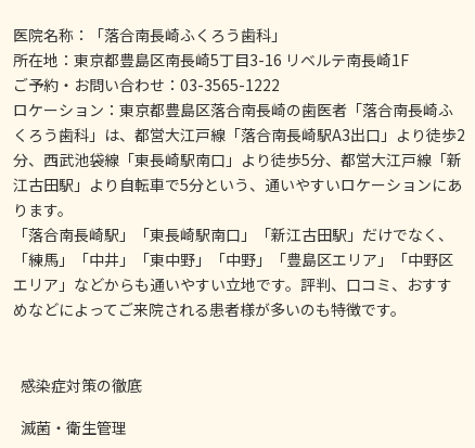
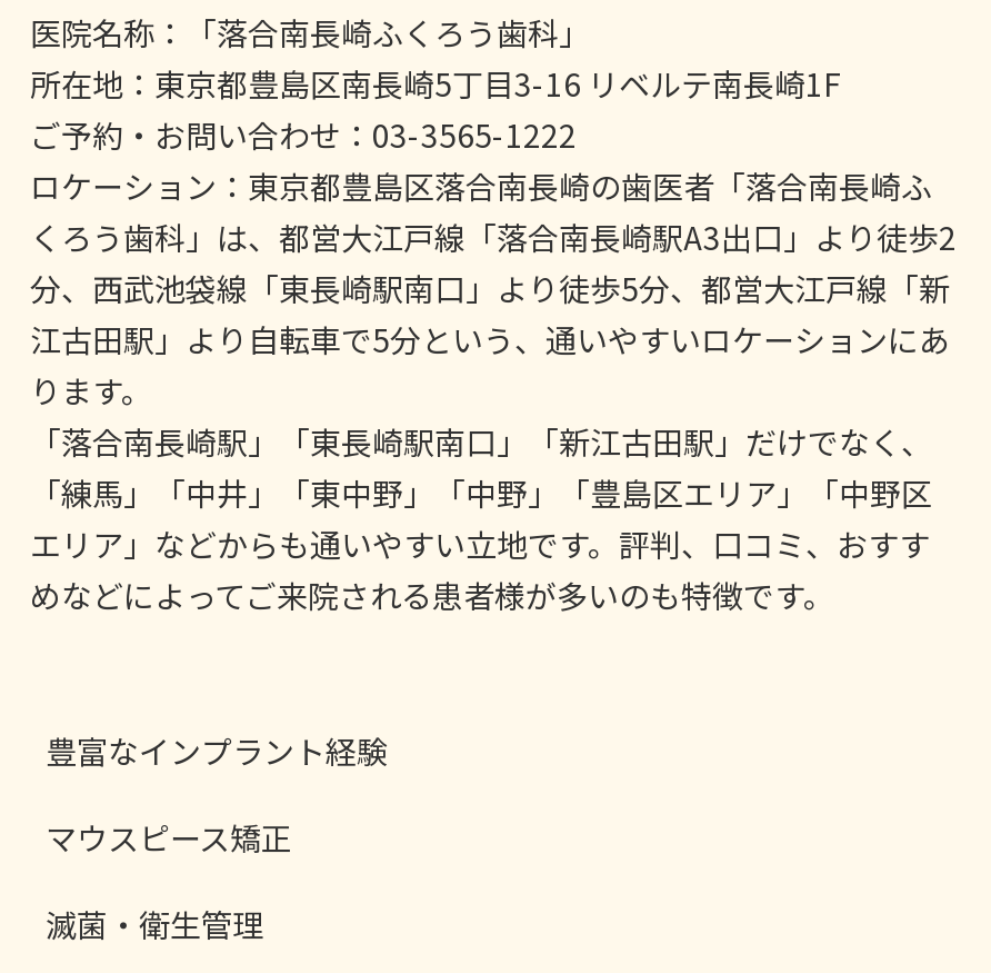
[21,374,142,396] 感染症対策の徹底 -> [46,728,388,859] 豊富なインプラント経験 | マウスピース矯正

